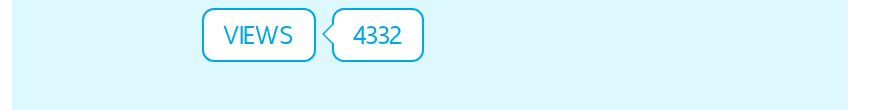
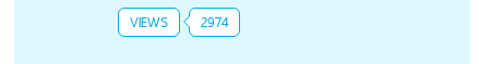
[223,11,401,55] VIEWS 4332 -> [130,9,228,33] VIEWS 2974

